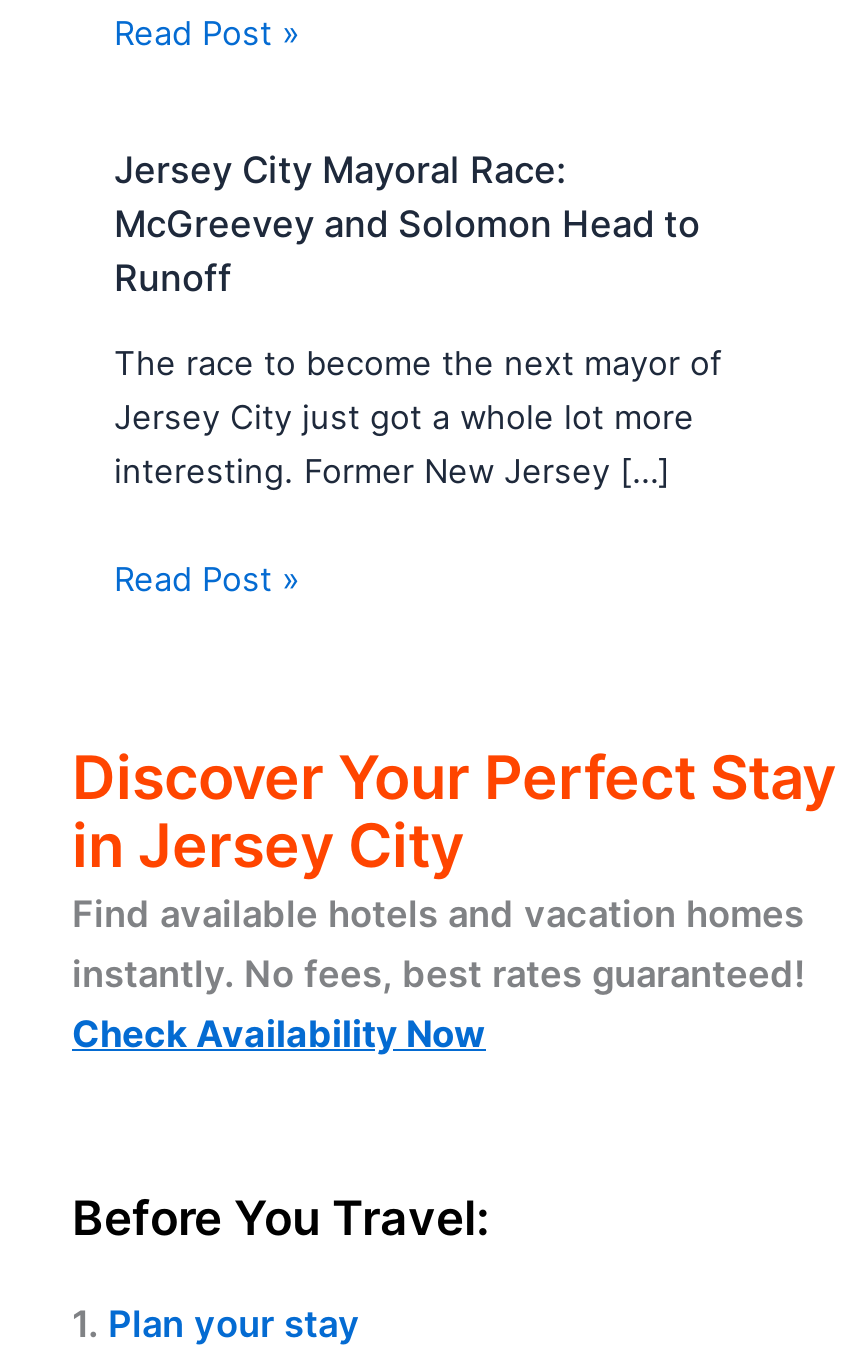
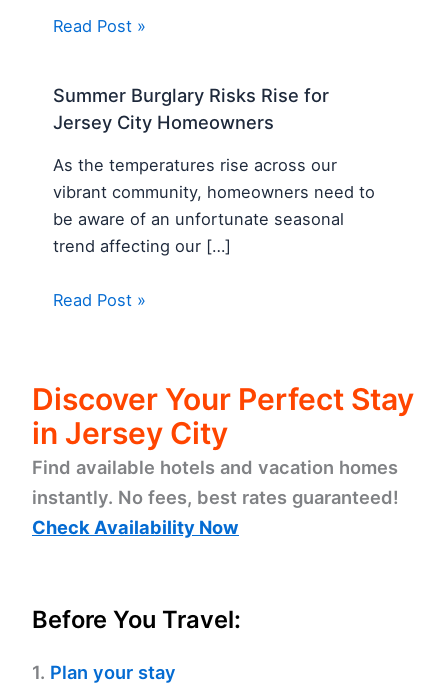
[114,147,700,299] Jersey City Mayoral Race: | McGreevey and Solomon Head to | Runoff -> [53,83,329,132] Summer Burglary Risks Rise for | Jersey City Homeowners
[114,344,722,492] The race to become the next mayor of | Jersey City just got a whole lot more | interesting. Former New Jersey […] -> [53,155,375,256] As the temperatures rise across our | vibrant community, homeowners need to | be aware of an unfortunate seasonal | trend affecting our […]

